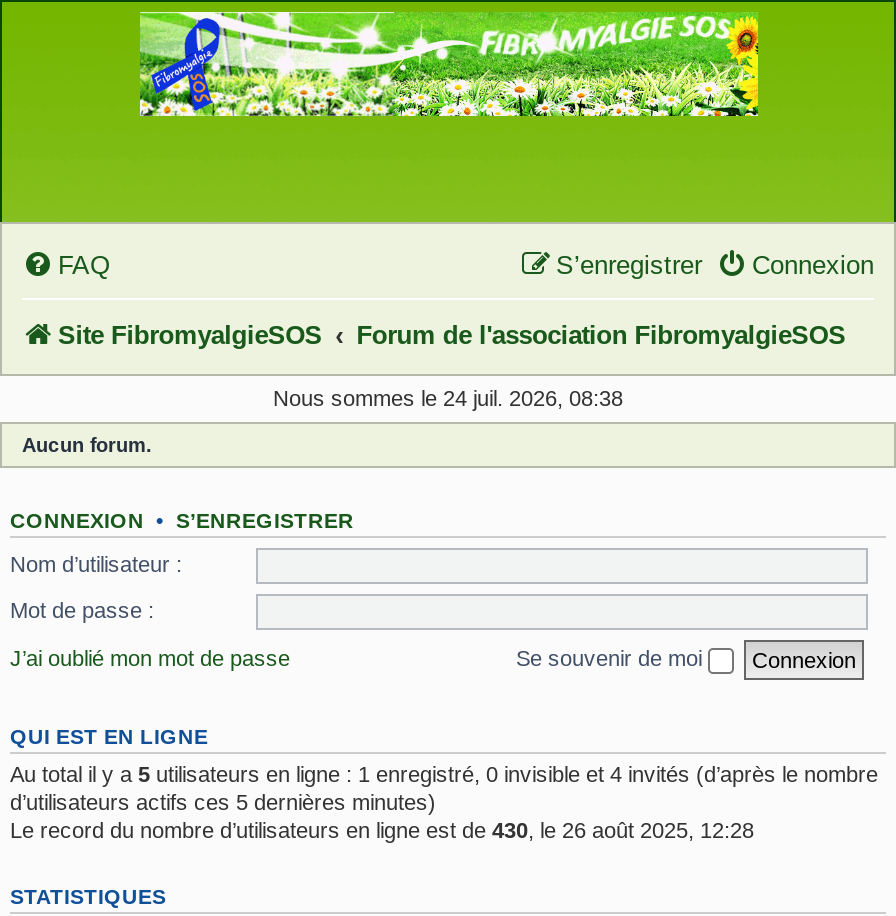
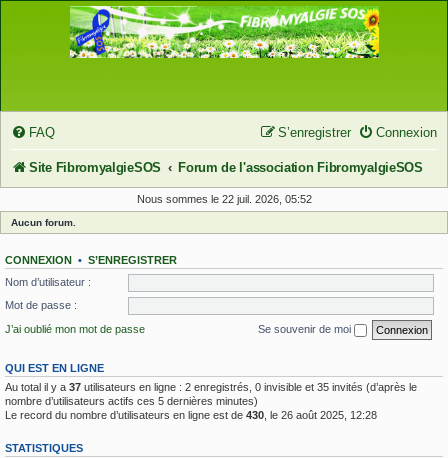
[273,386,623,410] Nous sommes le 24 juil. 2026, 08:38 -> [136,193,311,205] Nous sommes le 22 juil. 2026, 05:52
[10,761,878,813] Au total il y a 5 utilisateurs en ligne : 1 enregistré, 0 invisible et 4 invités (d’après le nombre | d’utilisateurs actifs ces 5 dernières minutes) -> [5,380,417,406] Au total il y a 37 utilisateurs en ligne : 2 enregistrés, 0 invisible et 35 invités (d’après le | nombre d’utilisateurs actifs ces 5 dernières minutes)

